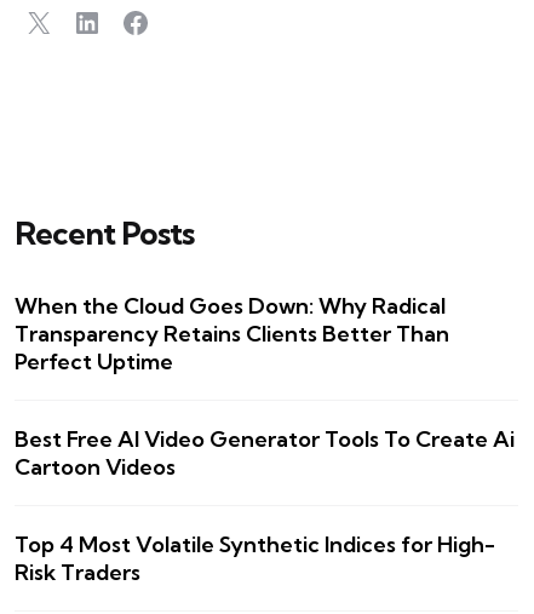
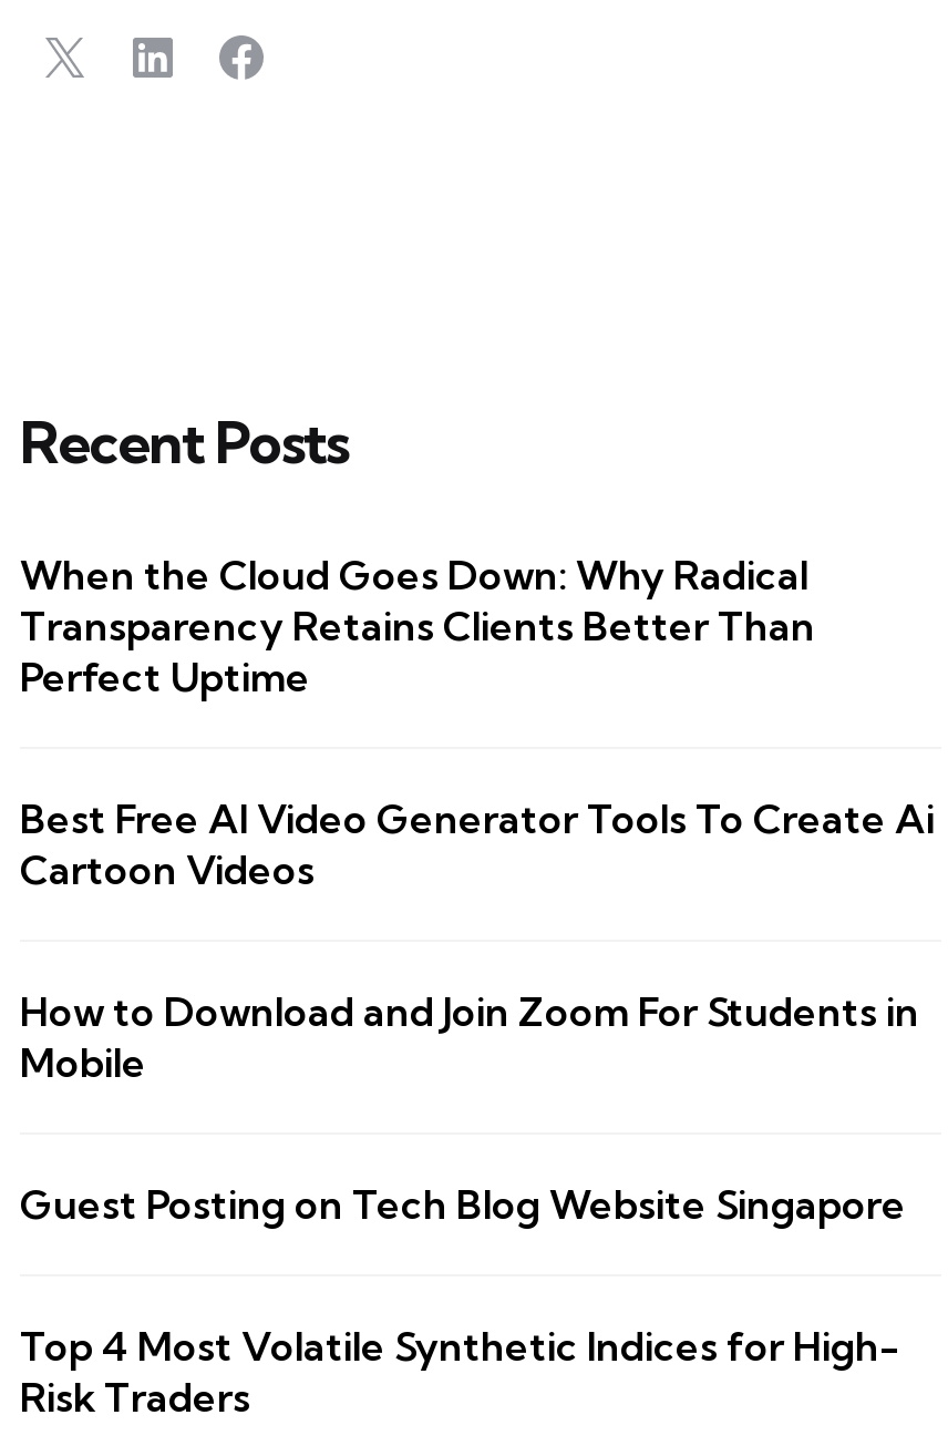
none -> [20,986,919,1229] How to Download and Join Zoom For Students in | Mobile | Guest Posting on Tech Blog Website Singapore

